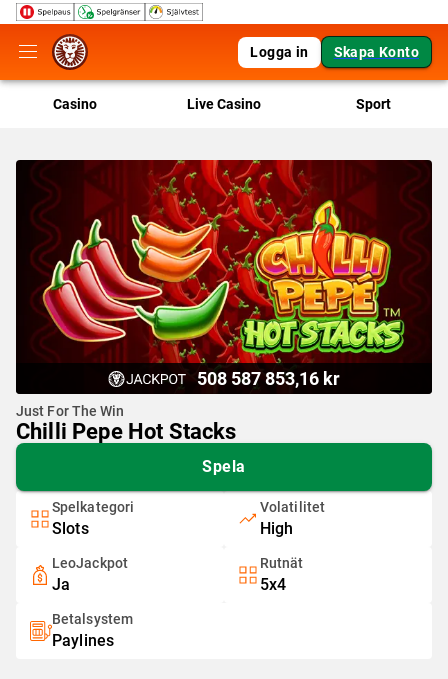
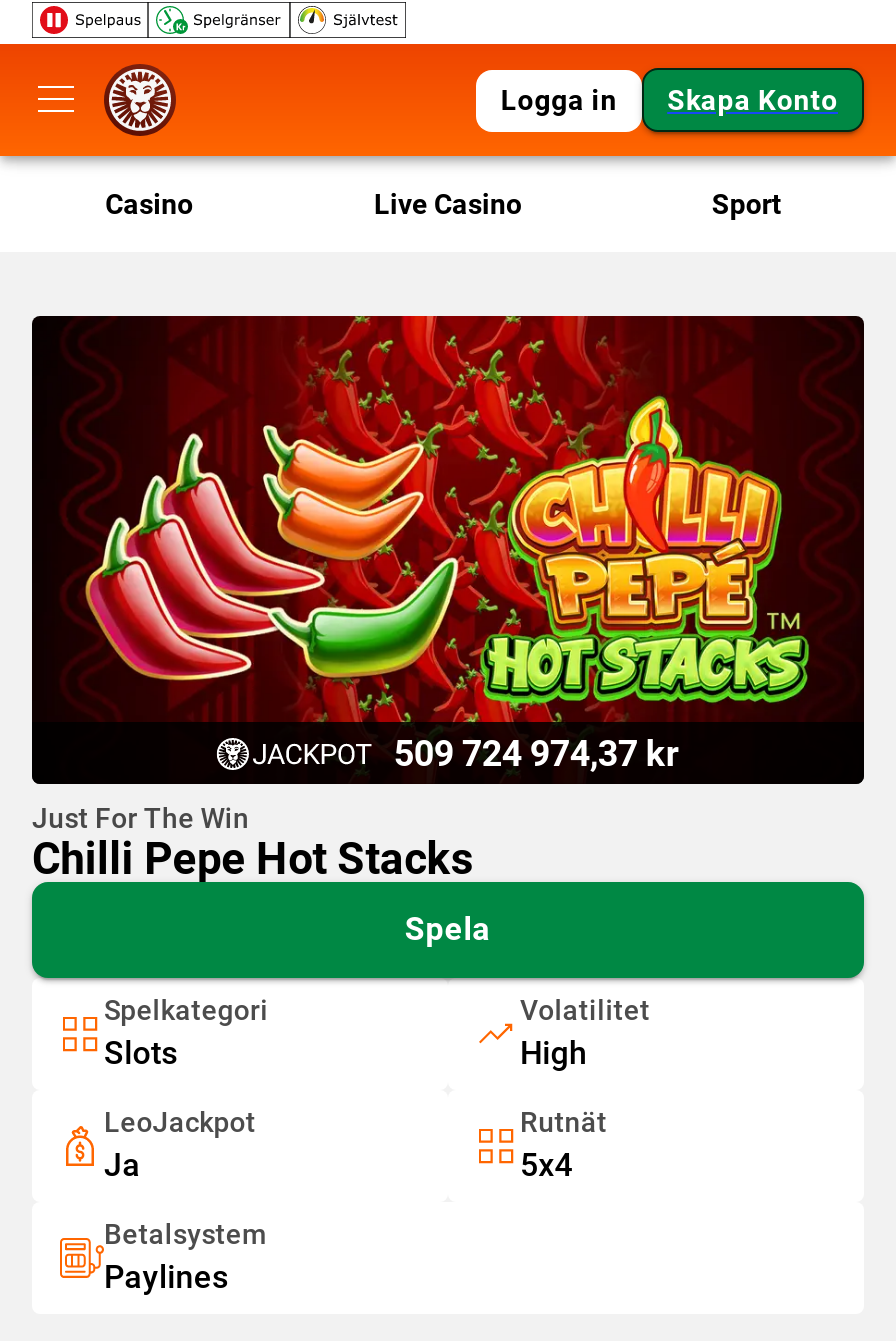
[197,368,340,389] 508 587 853,16 kr -> [394,732,680,774] 509 724 974,37 kr

